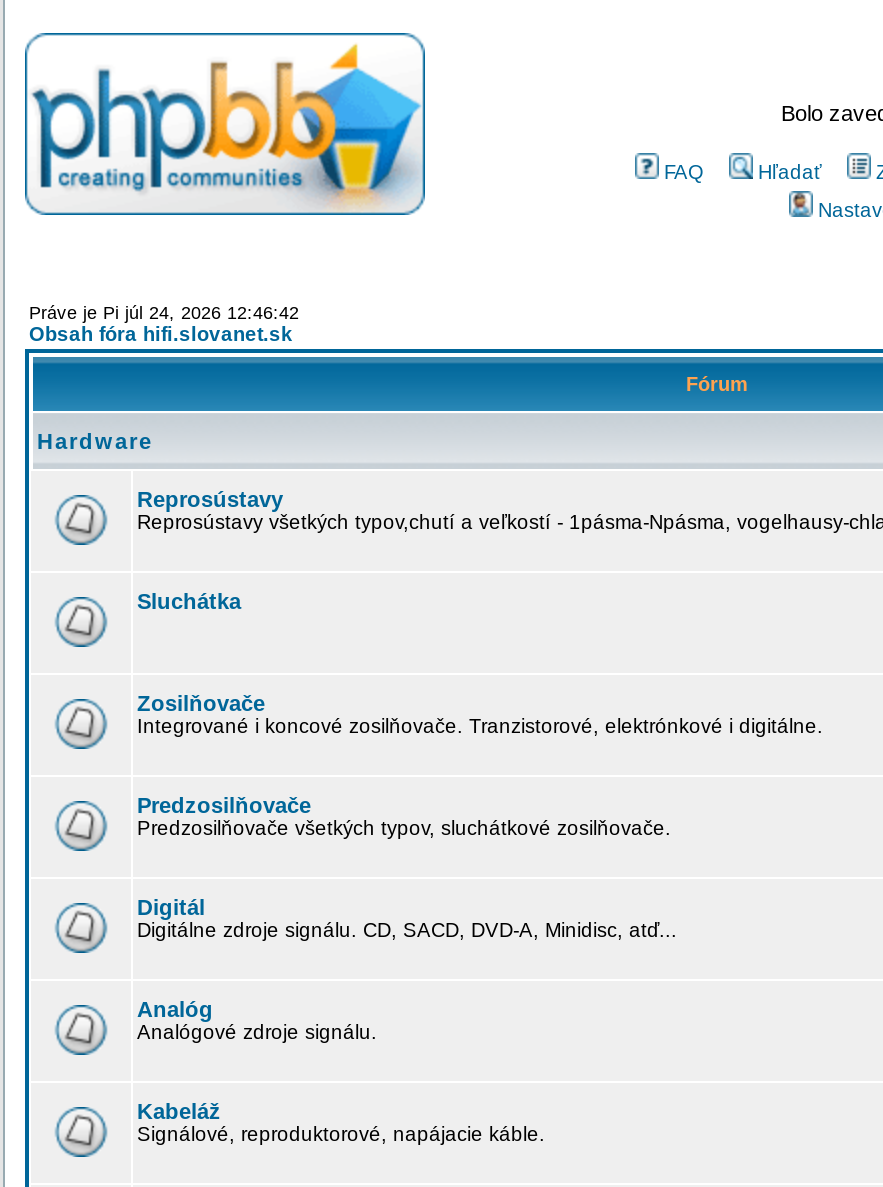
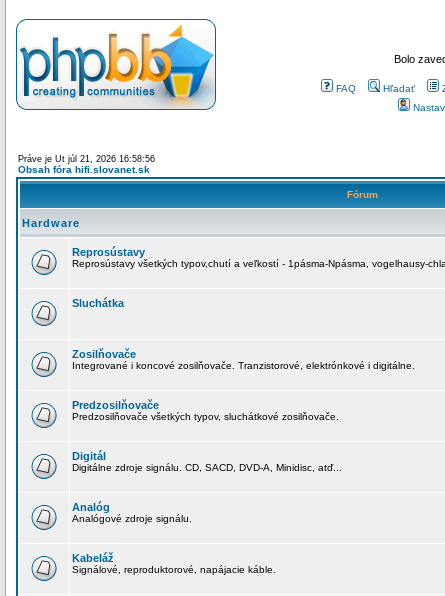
[29,303,299,323] Práve je Pi júl 24, 2026 12:46:42 -> [18,154,155,164] Práve je Ut júl 21, 2026 16:58:56

